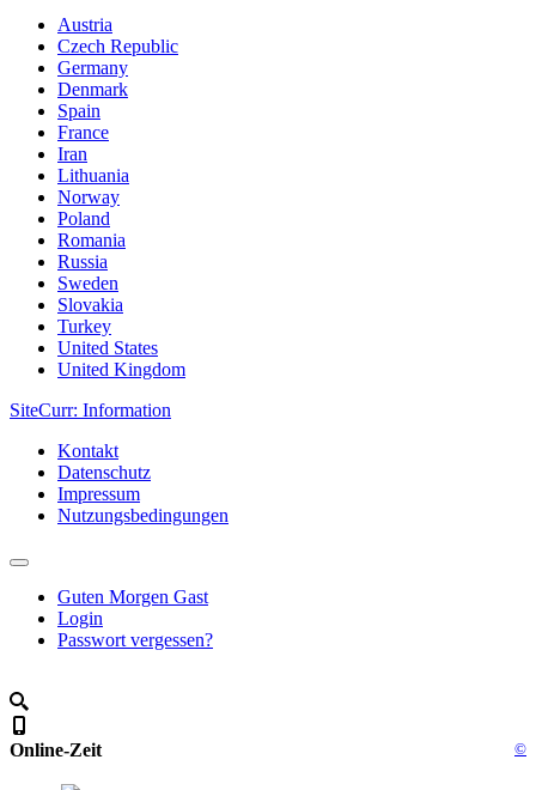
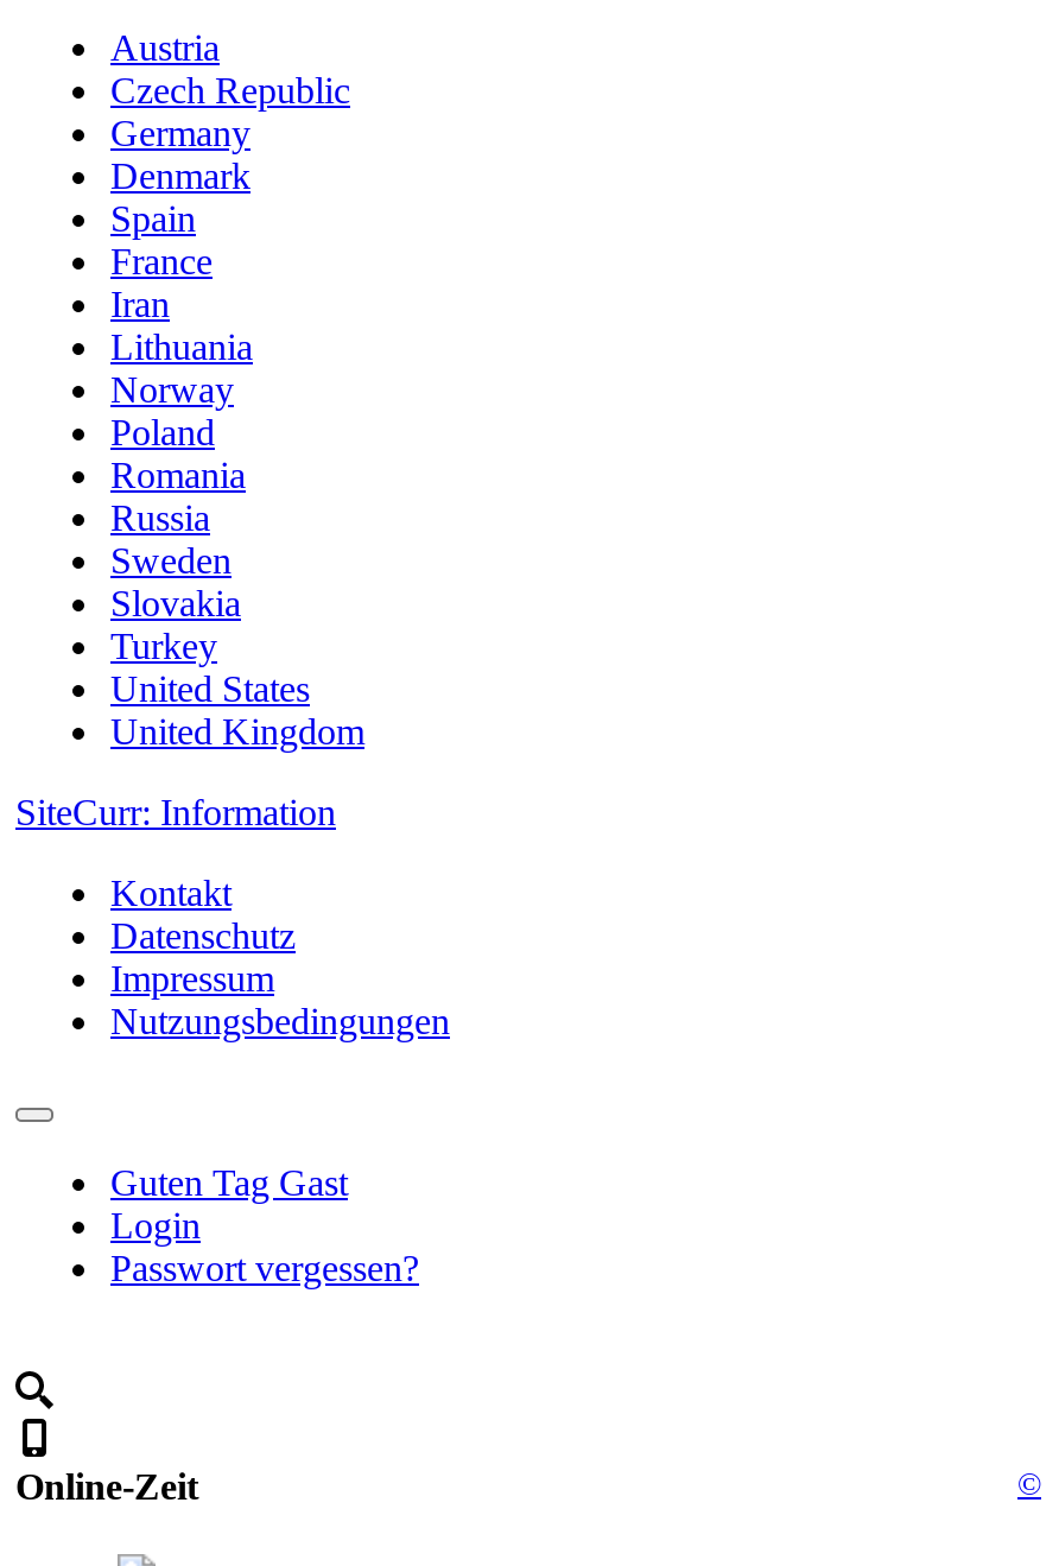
[57,587,208,607] Guten Morgen Gast -> [110,1162,348,1203] Guten Tag Gast

